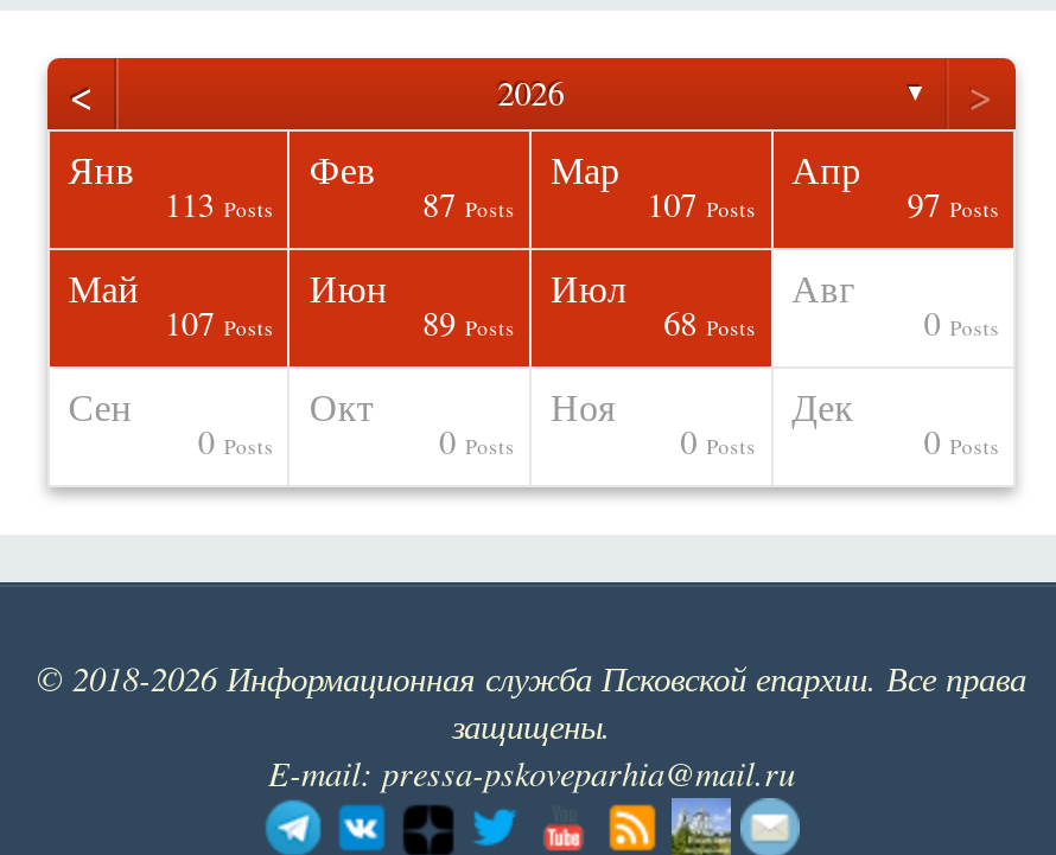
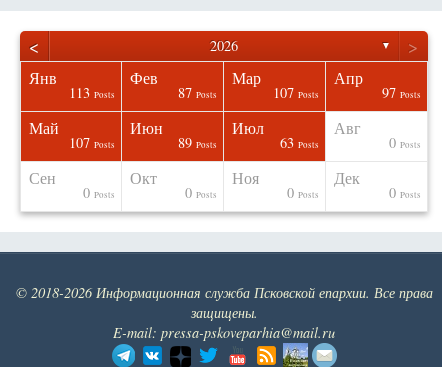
[664,300,756,345] 68 Posts -> [280,133,319,152] 63 Posts

